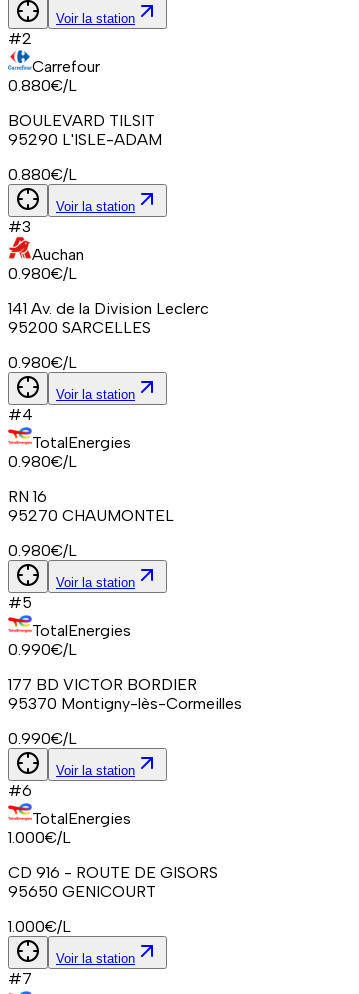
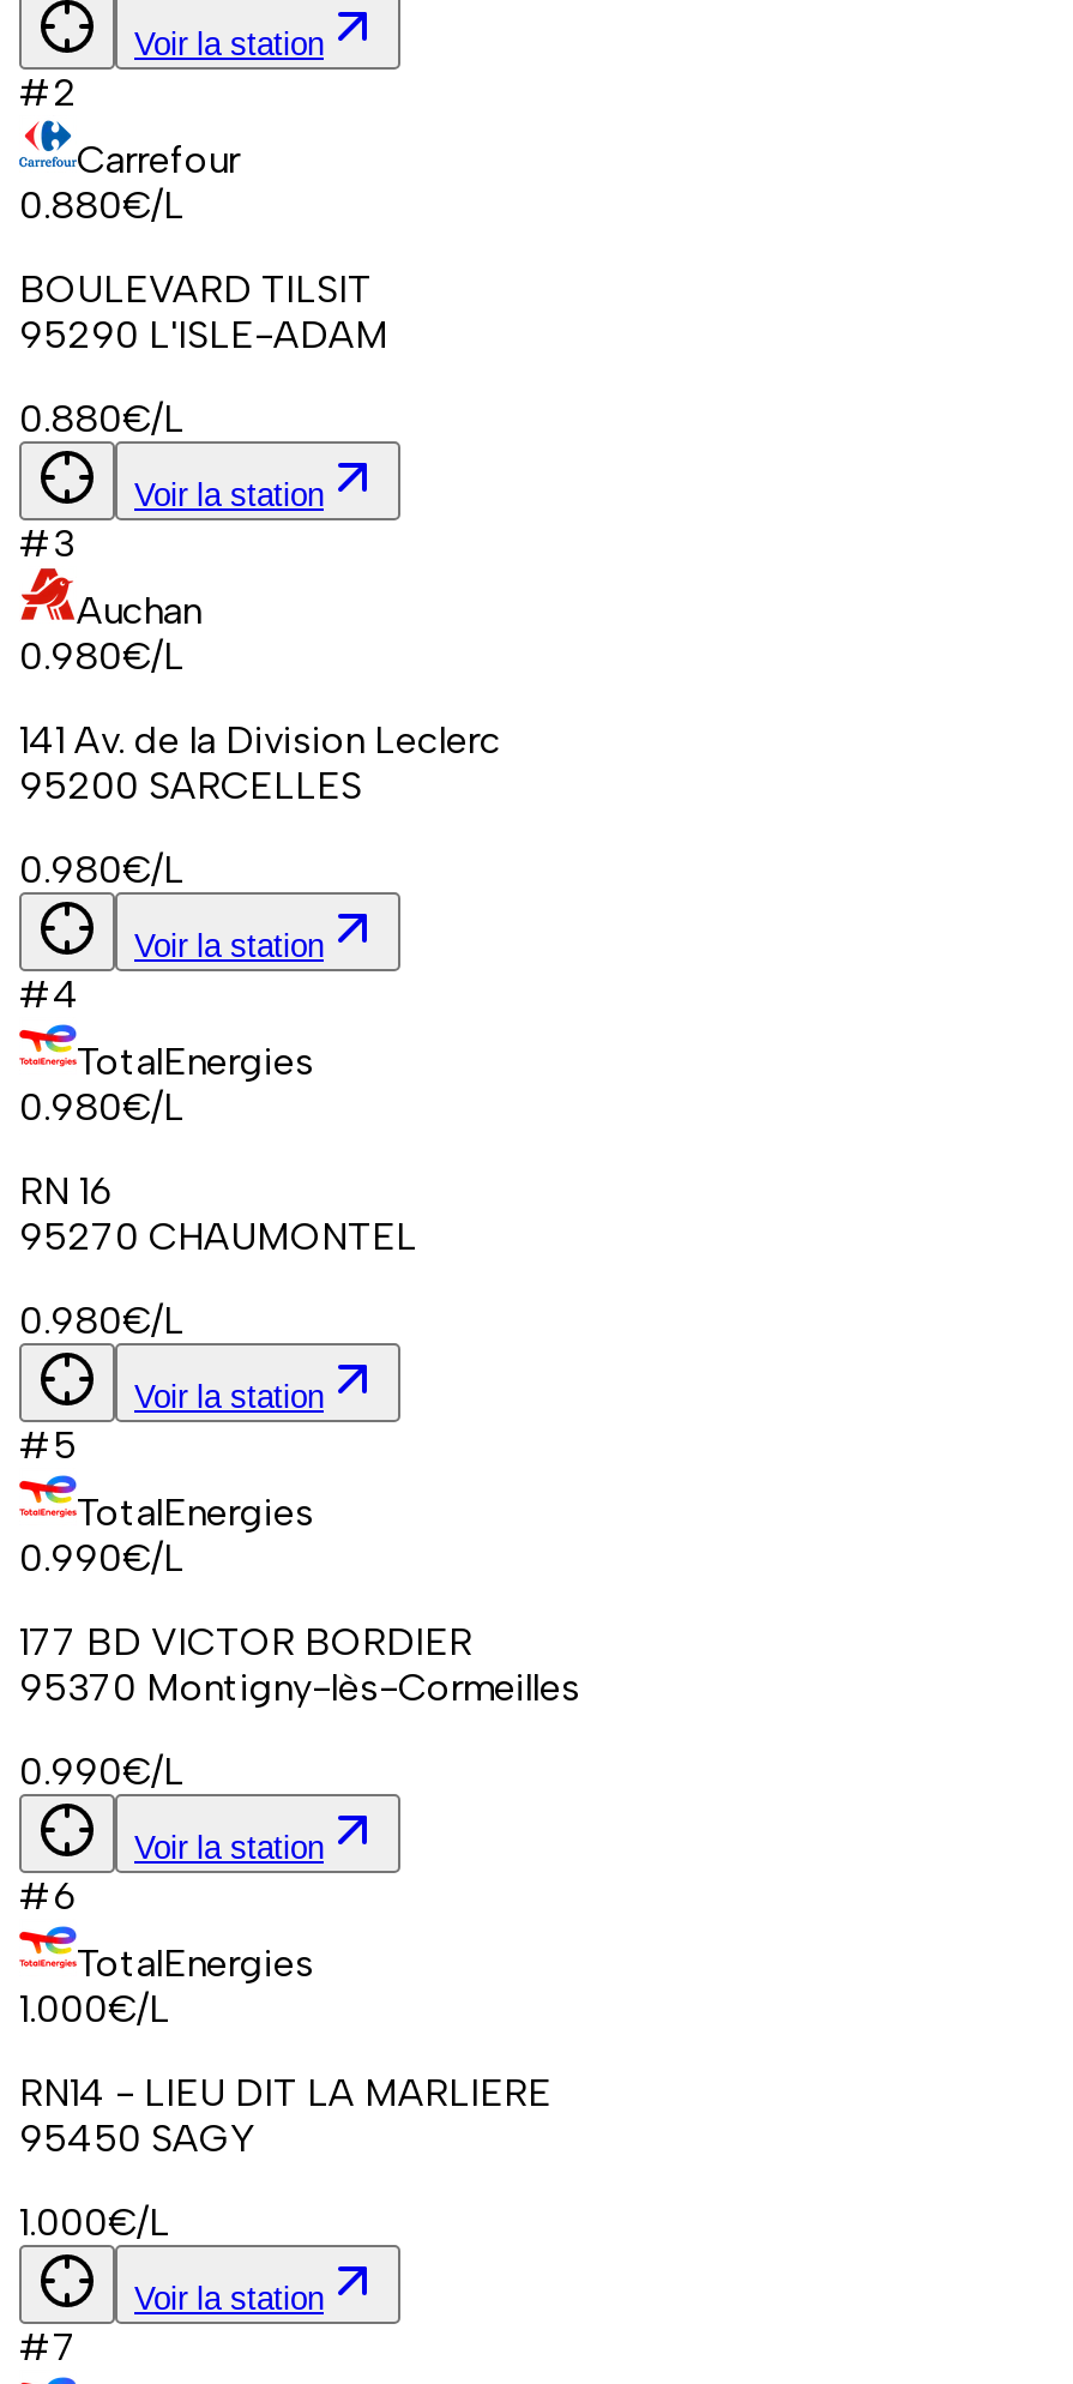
[8,863,218,901] CD 916 - ROUTE DE GISORS | 95650 GENICOURT -> [19,2070,551,2161] RN14 - LIEU DIT LA MARLIERE | 95450 SAGY

